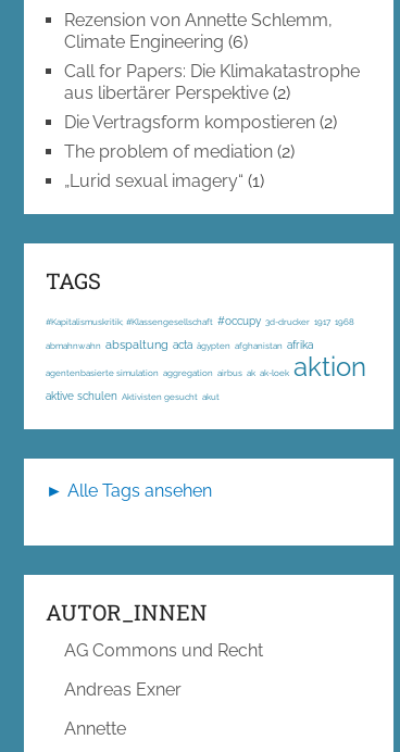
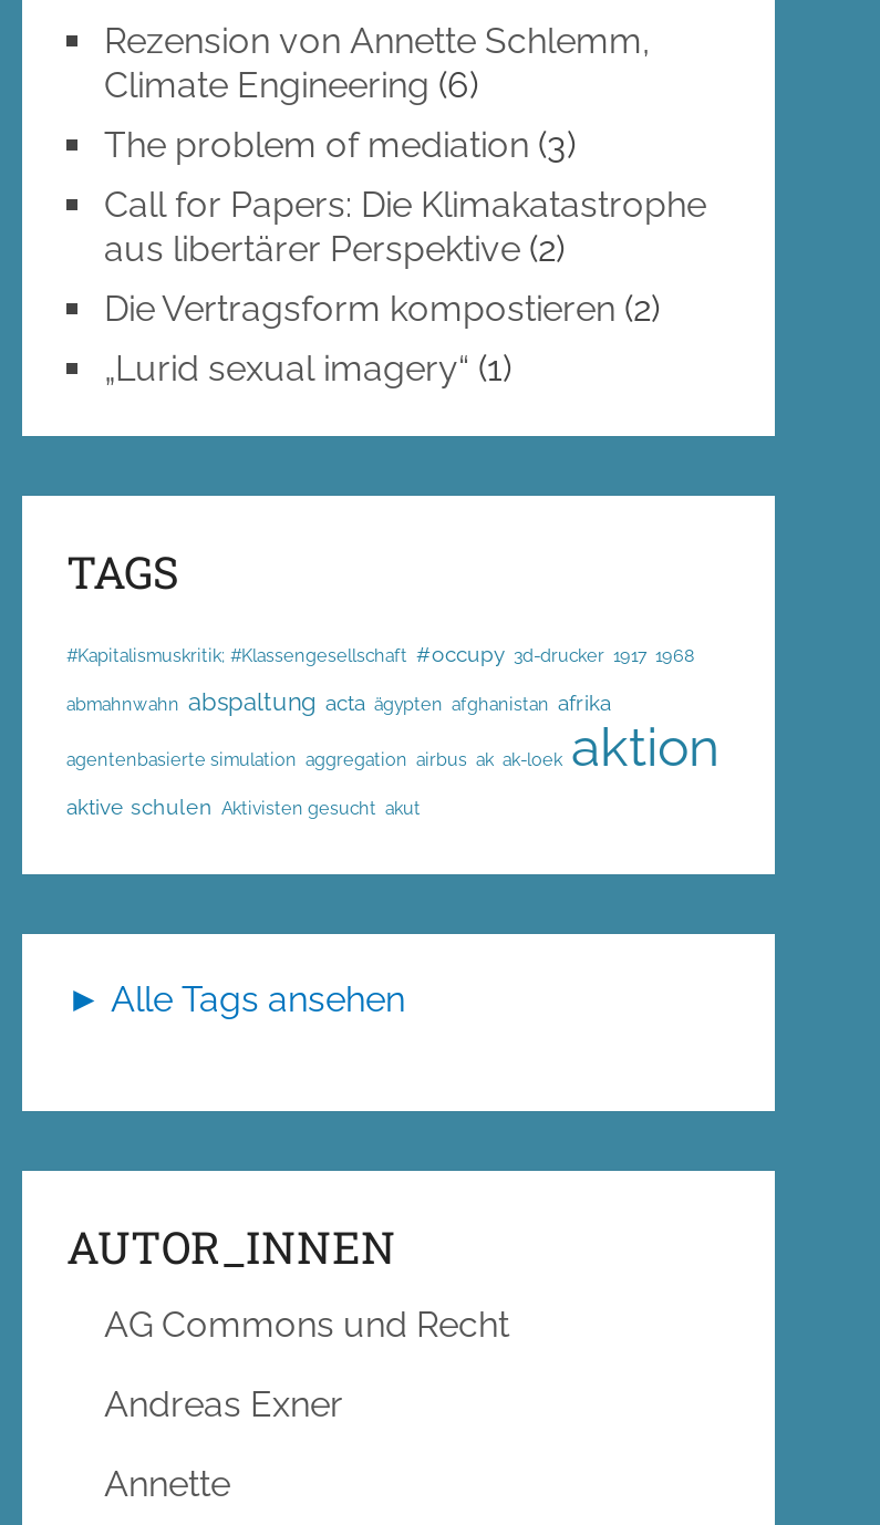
none -> [104,125,576,167] The problem of mediation (3)
moved [64,61,360,133] -> [104,185,706,331]: Call for Papers: Die Klimakatastrophe | aus libertärer Perspektive (2) | Die Vertragsform kompostieren (2)
[64,142,295,162] The problem of mediation (2) -> none

